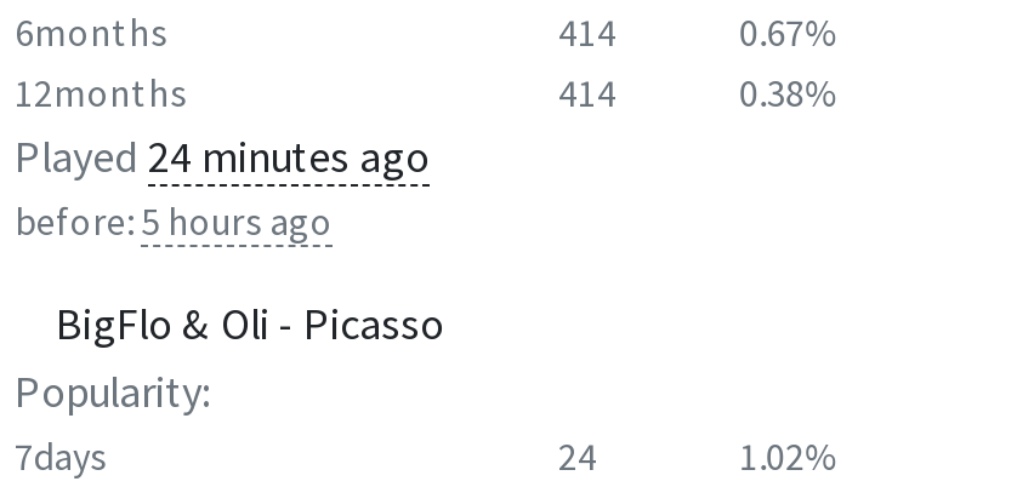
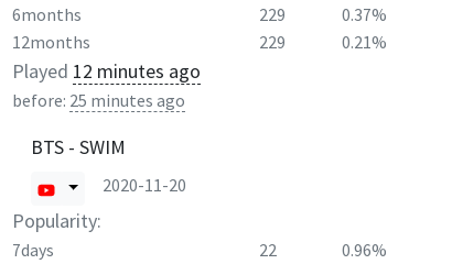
[558,9,617,55] 414 -> [259,4,286,25] 229
[740,9,839,55] 0.67% -> [341,4,387,25] 0.37%
[15,69,839,350] 414 | 0.38% | Played 24 minutes ago | before: 5 hours ago | BigFlo & Oli - Picasso -> [12,31,387,195] 229 | 0.21% | Played 12 minutes ago | before: 25 minutes ago | BTS - SWIM | 2020-11-20
[558,433,597,479] 24 -> [259,239,277,260] 22
[740,433,839,479] 1.02% -> [341,239,387,260] 0.96%

